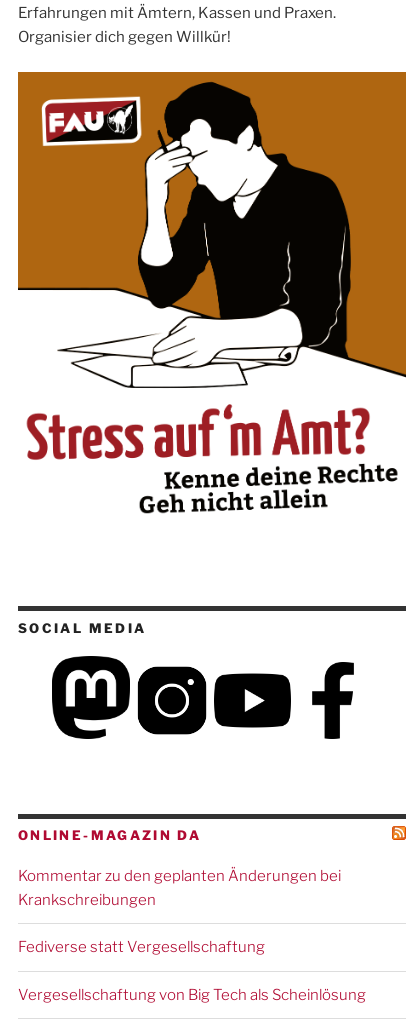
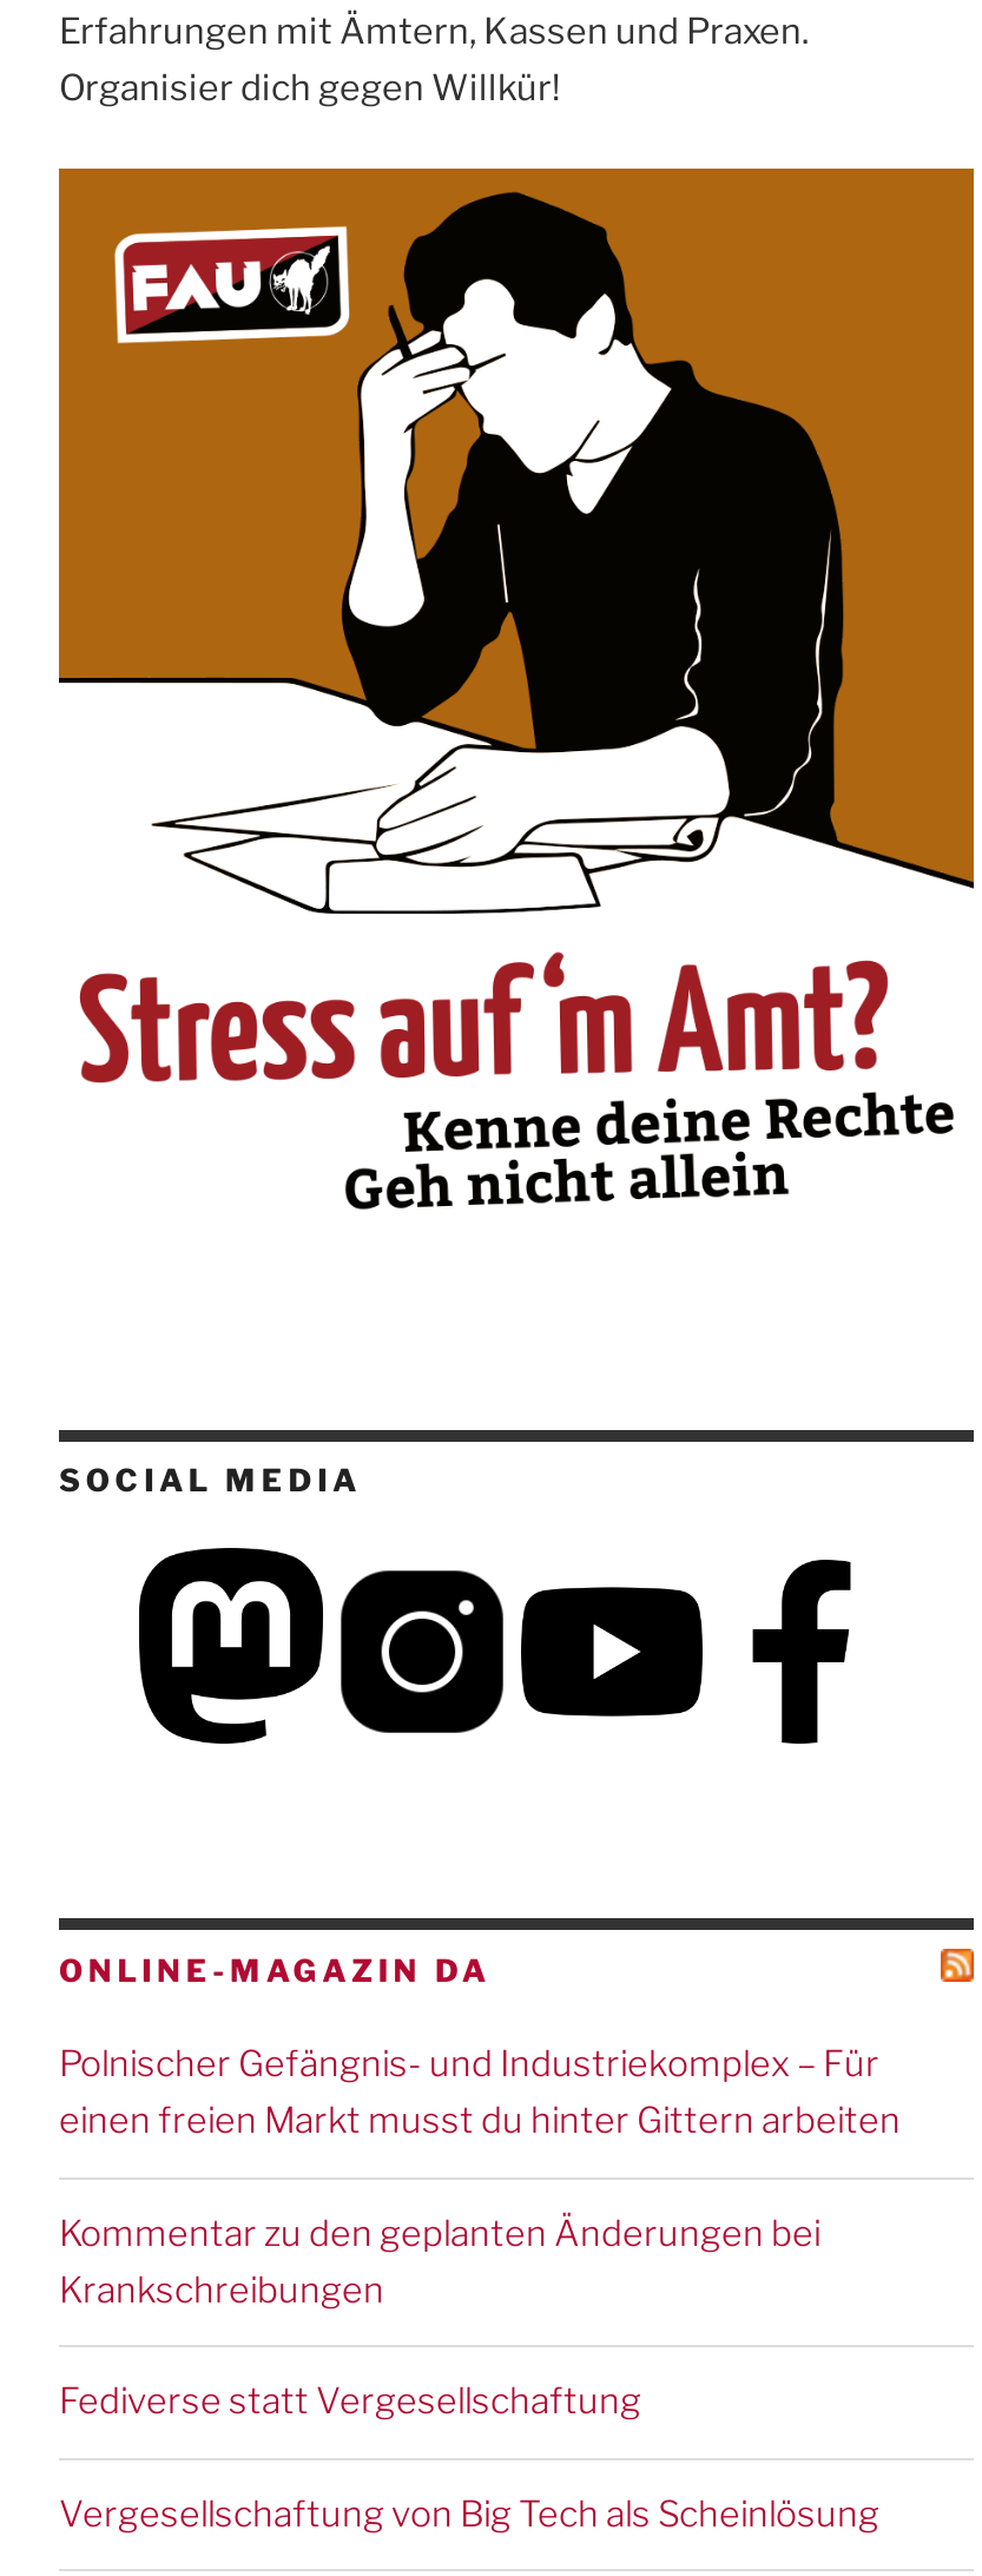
none -> [59,2044,901,2143] Polnischer Gefängnis- und Industriekomplex – Für | einen freien Markt musst du hinter Gittern arbeiten

